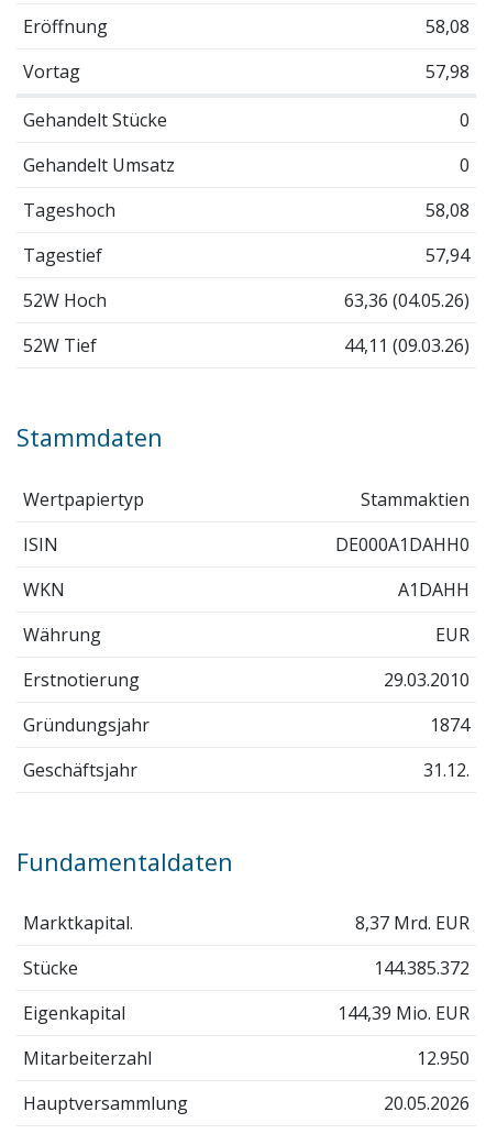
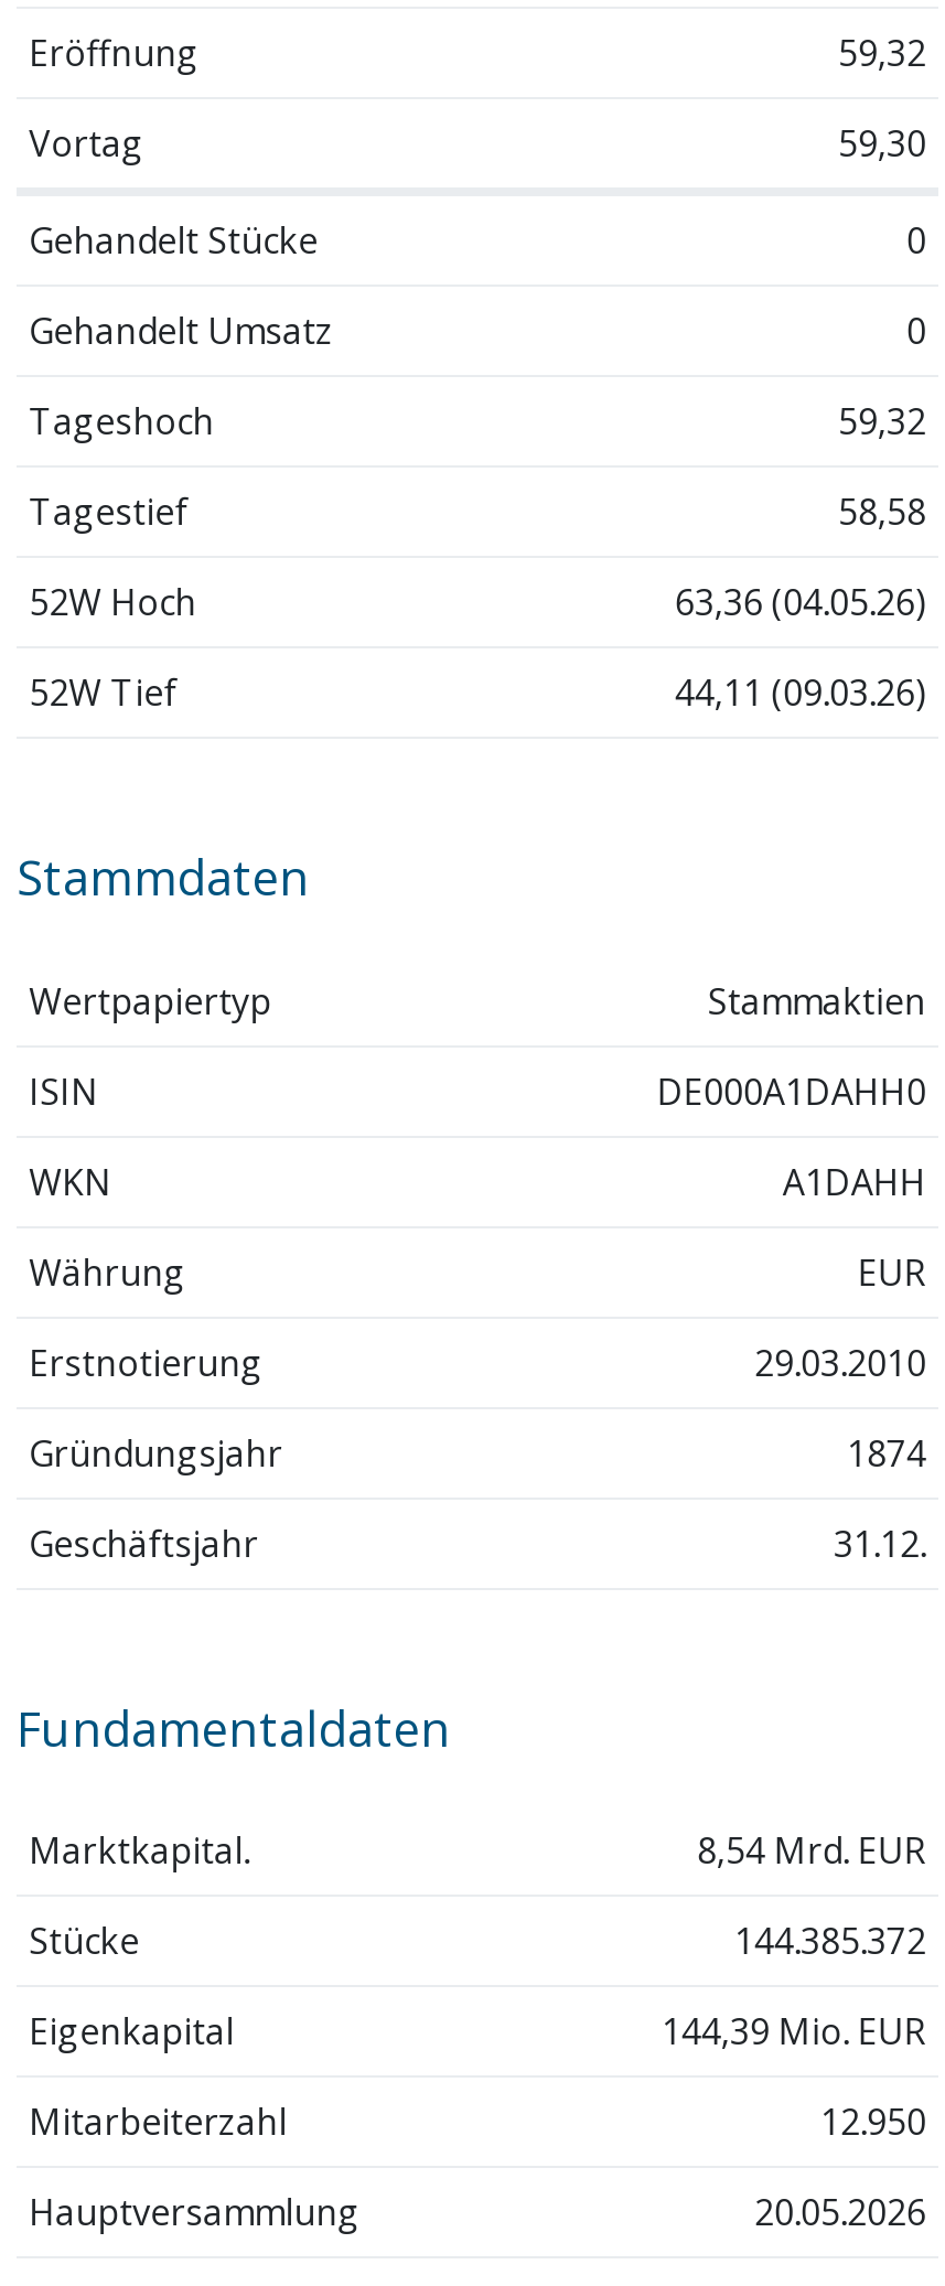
[426,14,470,38] 58,08 -> [838,28,926,77] 59,32
[426,59,470,83] 57,98 -> [838,119,926,167] 59,30
[426,198,470,222] 58,08 -> [838,397,926,445] 59,32
[426,243,470,267] 57,94 -> [838,487,926,536] 58,58
[356,911,470,935] 8,37 Mrd. EUR -> [697,1827,926,1876] 8,54 Mrd. EUR

